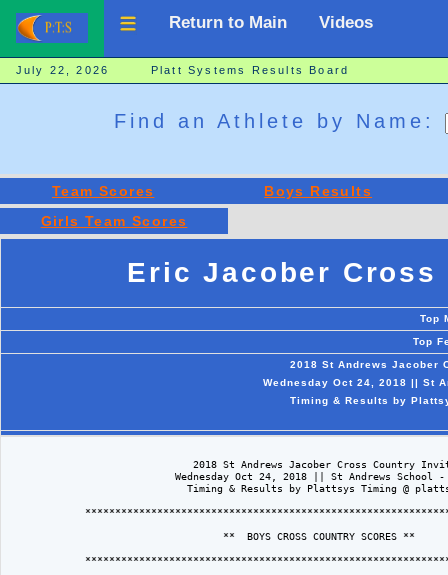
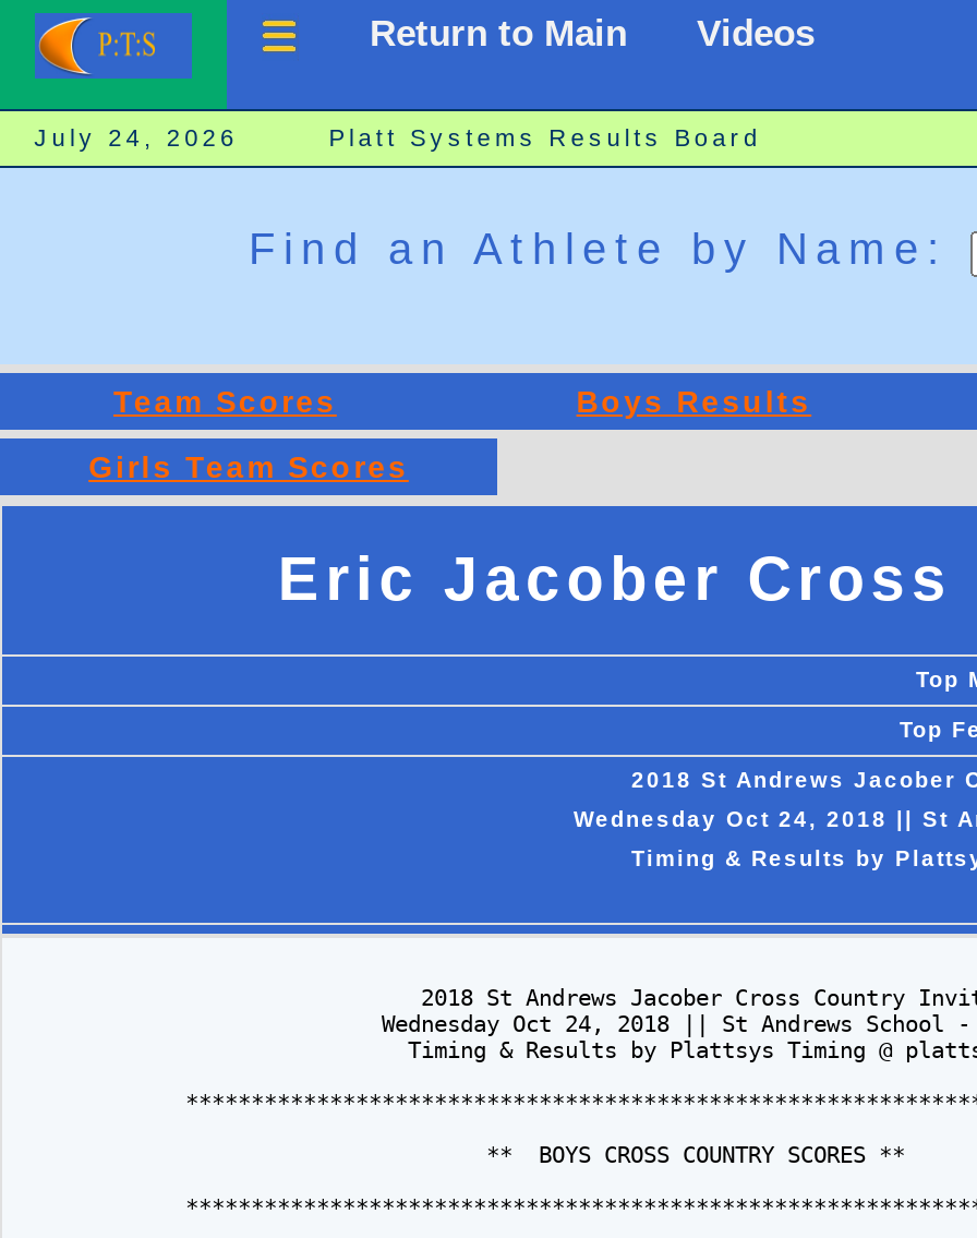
[16,64,349,76] July 22, 2026 Platt Systems Results Board -> [34,124,762,151] July 24, 2026 Platt Systems Results Board

